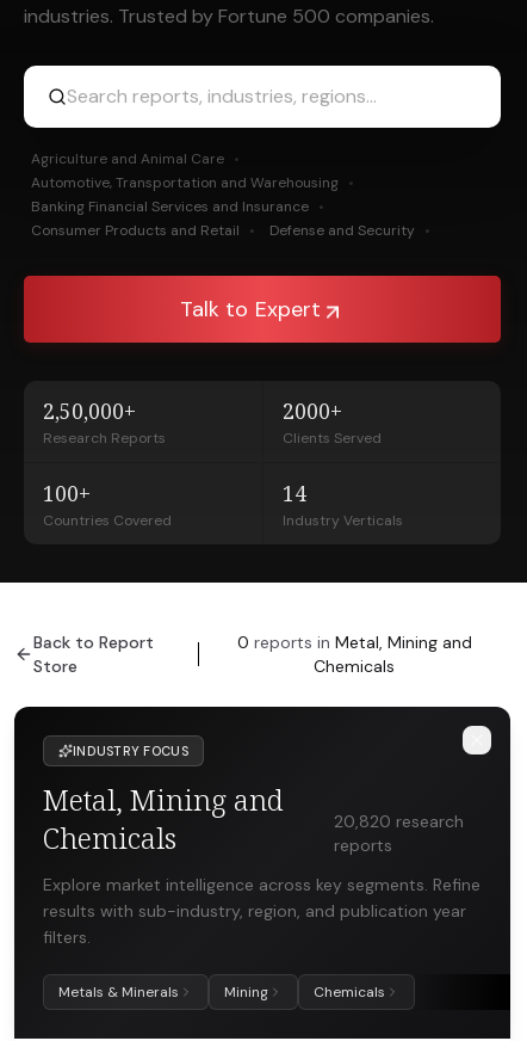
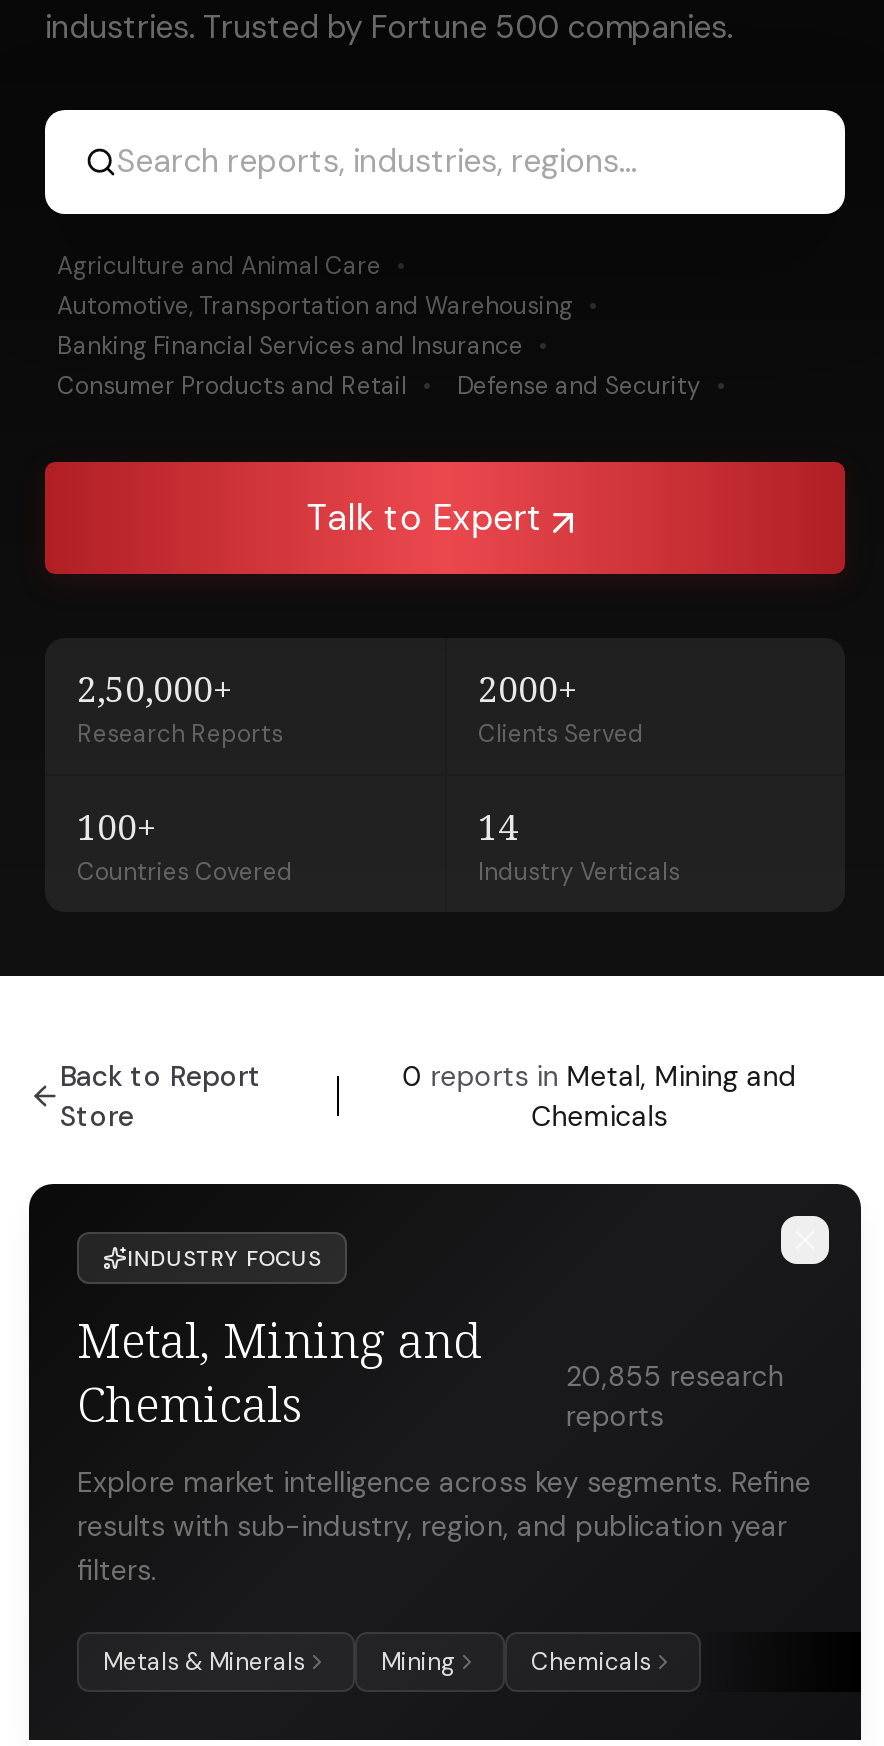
[334,811,464,832] 20,820 research -> [566,1358,784,1394] 20,855 research

